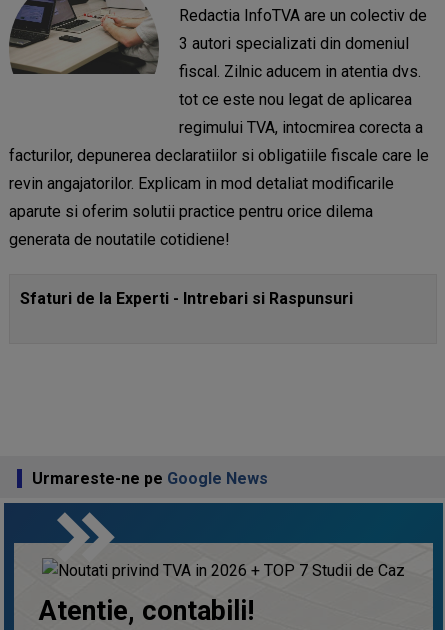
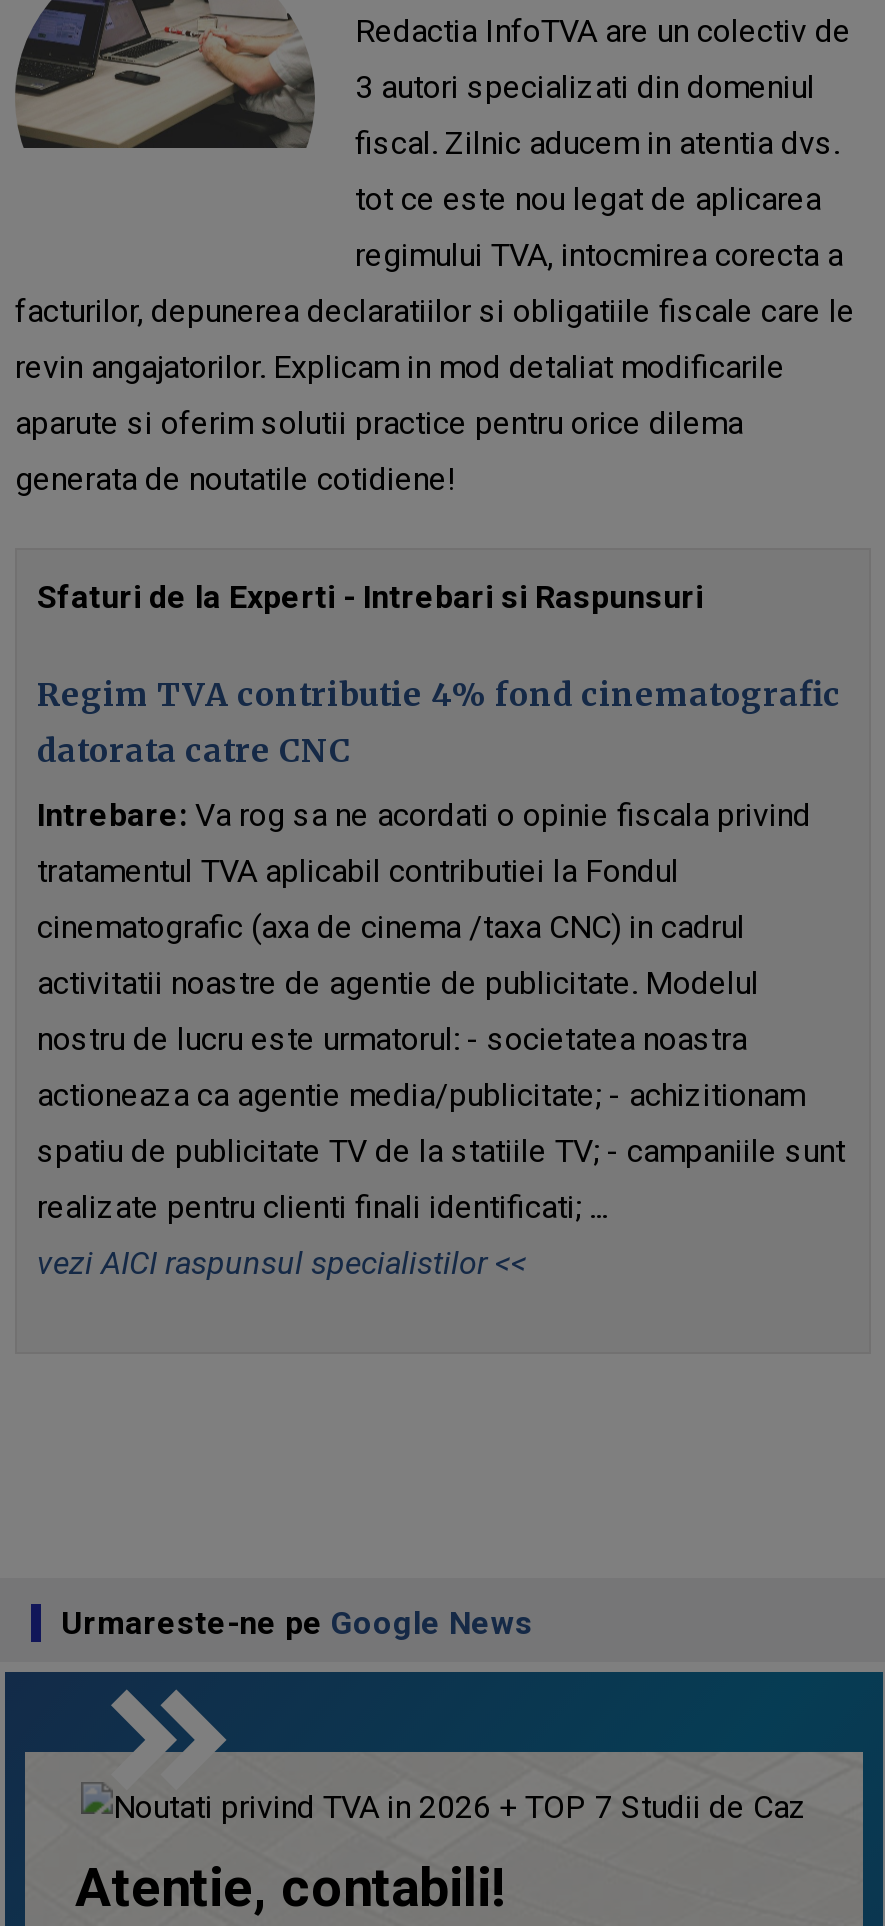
none -> [37,674,845,1282] Regim TVA contributie 4% fond cinematografic | datorata catre CNC | Intrebare: Va rog sa ne acordati o opinie fiscala privind | tratamentul TVA aplicabil contributiei la Fondul | cinematografic (axa de cinema /taxa CNC) in cadrul | activitatii noastre de agentie de publicitate. Modelul | nostru de lucru este urmatorul: - societatea noastra | actioneaza ca agentie media/publicitate; - achizitionam | spatiu de publicitate TV de la statiile TV; - campaniile sunt | realizate pentru clienti finali identificati; ... | vezi AICI raspunsul specialistilor <<

